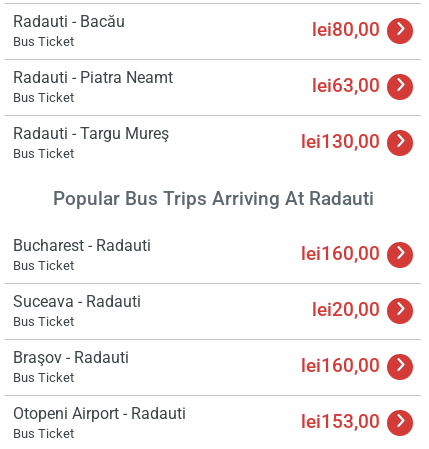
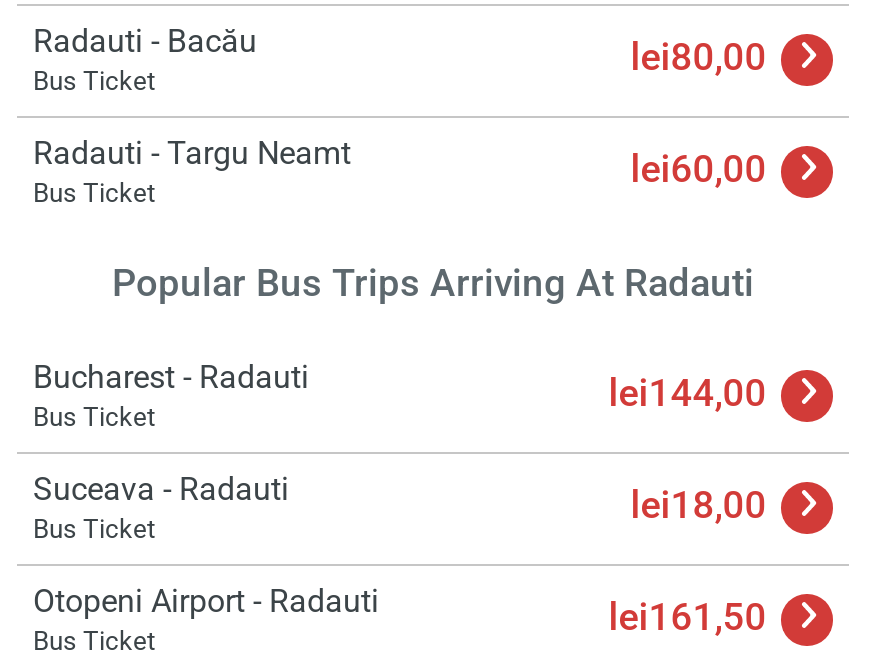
[13,68,173,87] Radauti - Piatra Neamt -> [33,133,351,171] Radauti - Targu Neamt
[13,74,380,161] lei63,00 | Radauti - Targu Mureş | Bus Ticket | lei130,00 -> [630,147,766,193] lei60,00
[301,242,380,265] lei160,00 -> [608,371,766,417] lei144,00
[13,298,380,385] lei20,00 | Braşov - Radauti | Bus Ticket | lei160,00 -> [630,483,766,529] lei18,00
[301,410,380,433] lei153,00 -> [608,595,766,641] lei161,50

